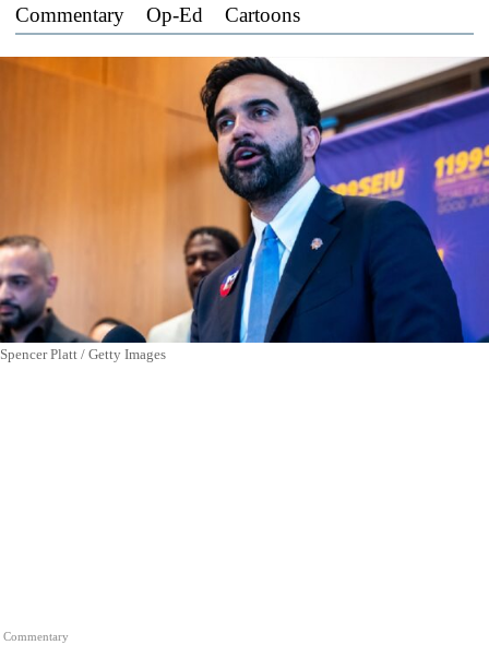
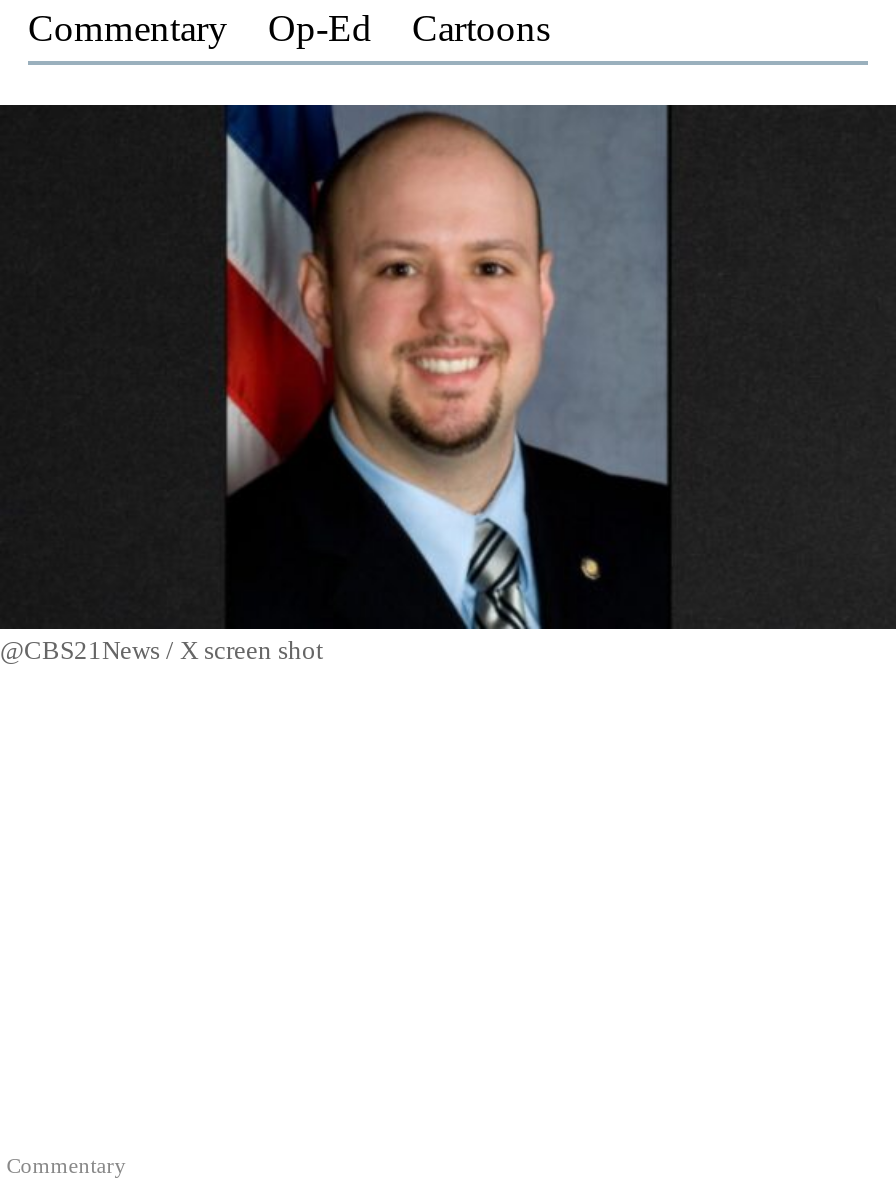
[0,56,486,363] [image] | Spencer Platt / Getty Images -> [0,102,890,665] [image] | @CBS21News / X screen shot

